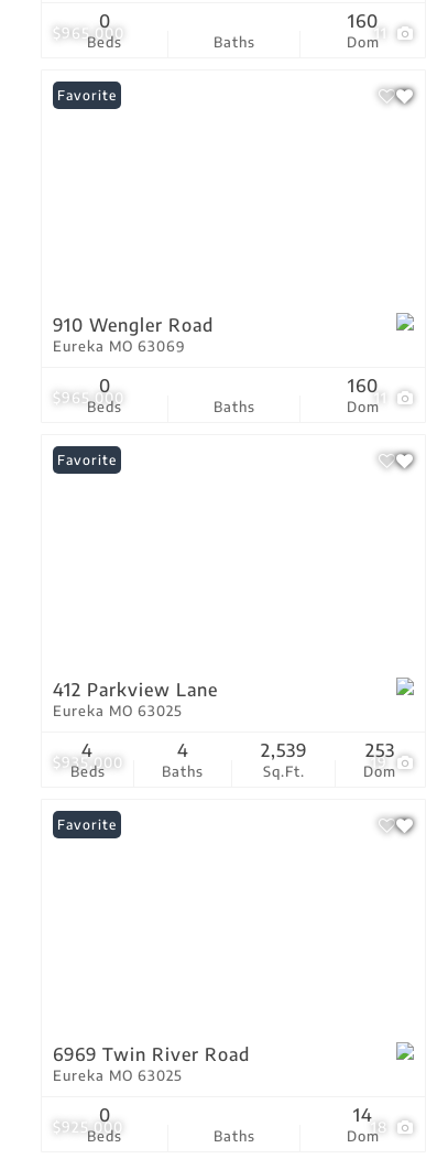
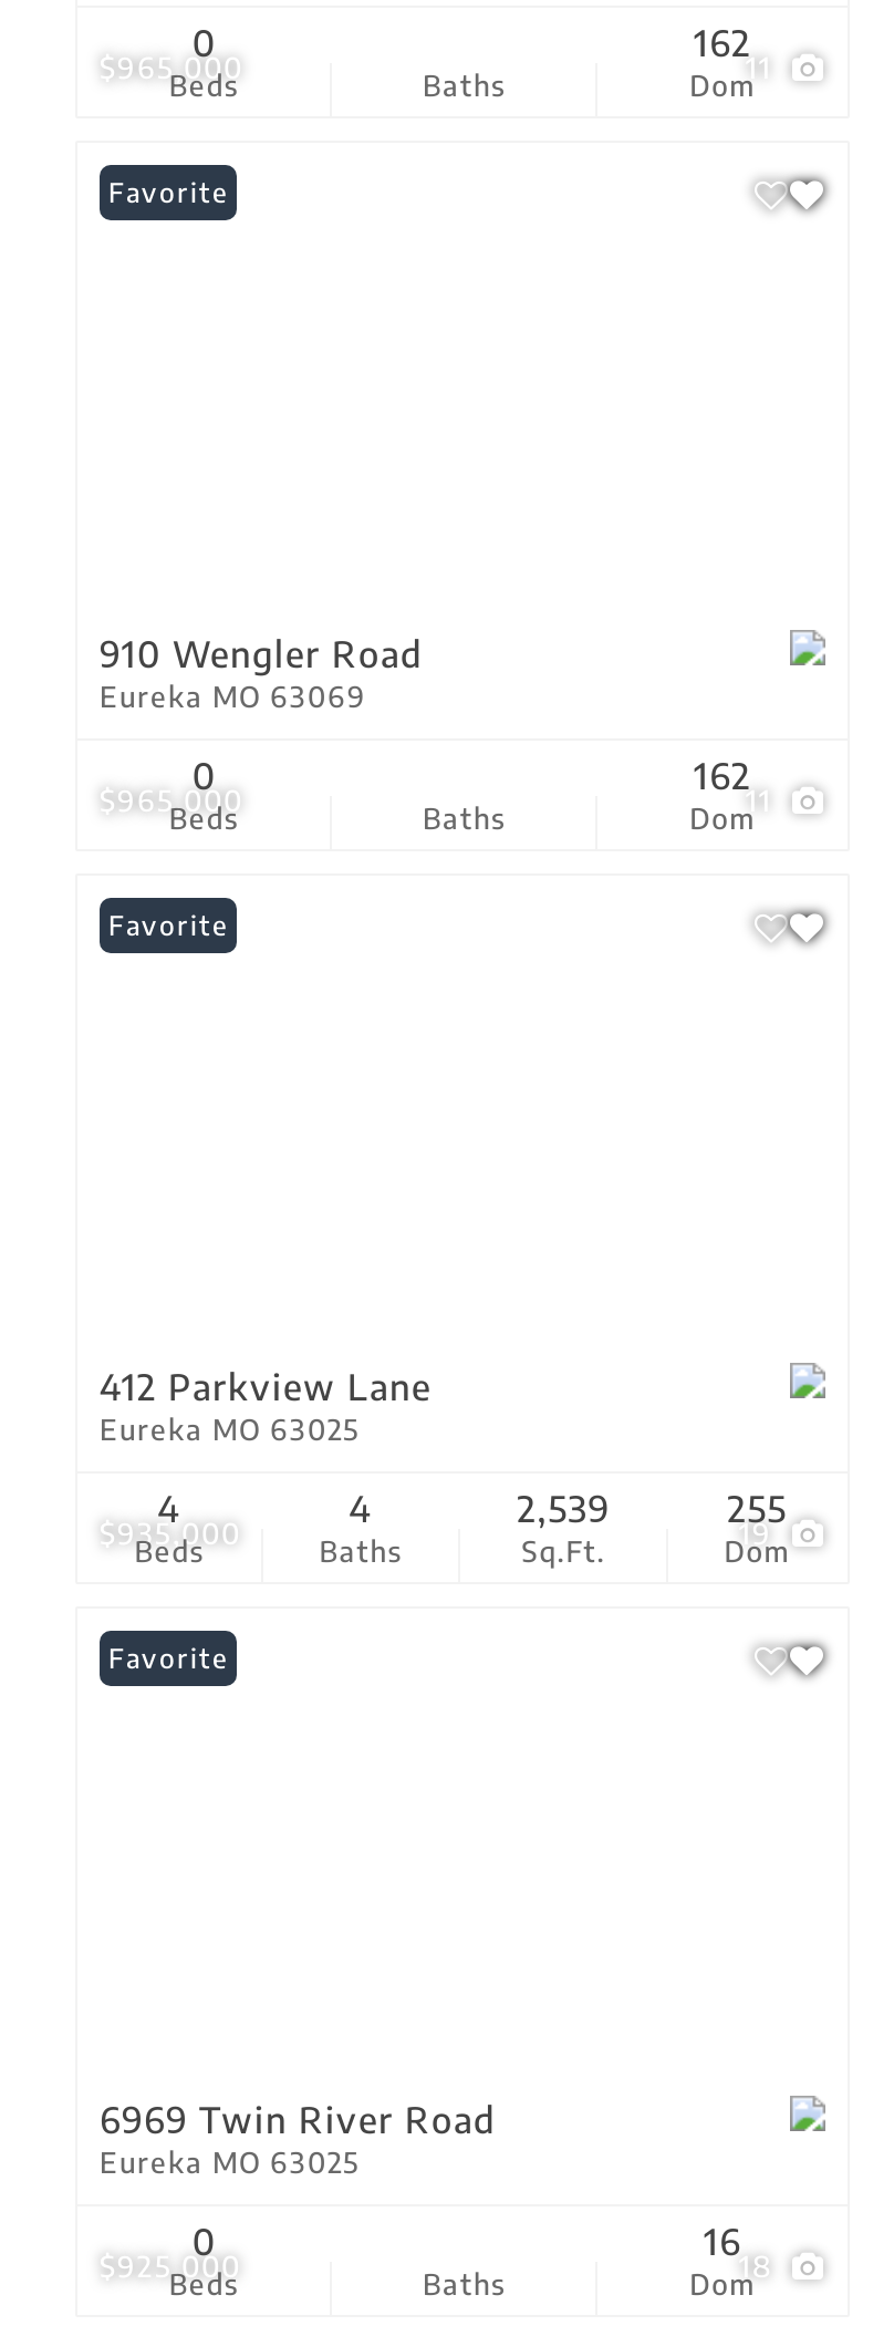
[348,10,378,32] 160 -> [694,21,752,65] 162
[348,375,378,397] 160 -> [694,754,752,798] 162
[365,739,395,761] 253 -> [728,1487,787,1531] 255
[353,1104,373,1126] 14 -> [704,2220,742,2264] 16

